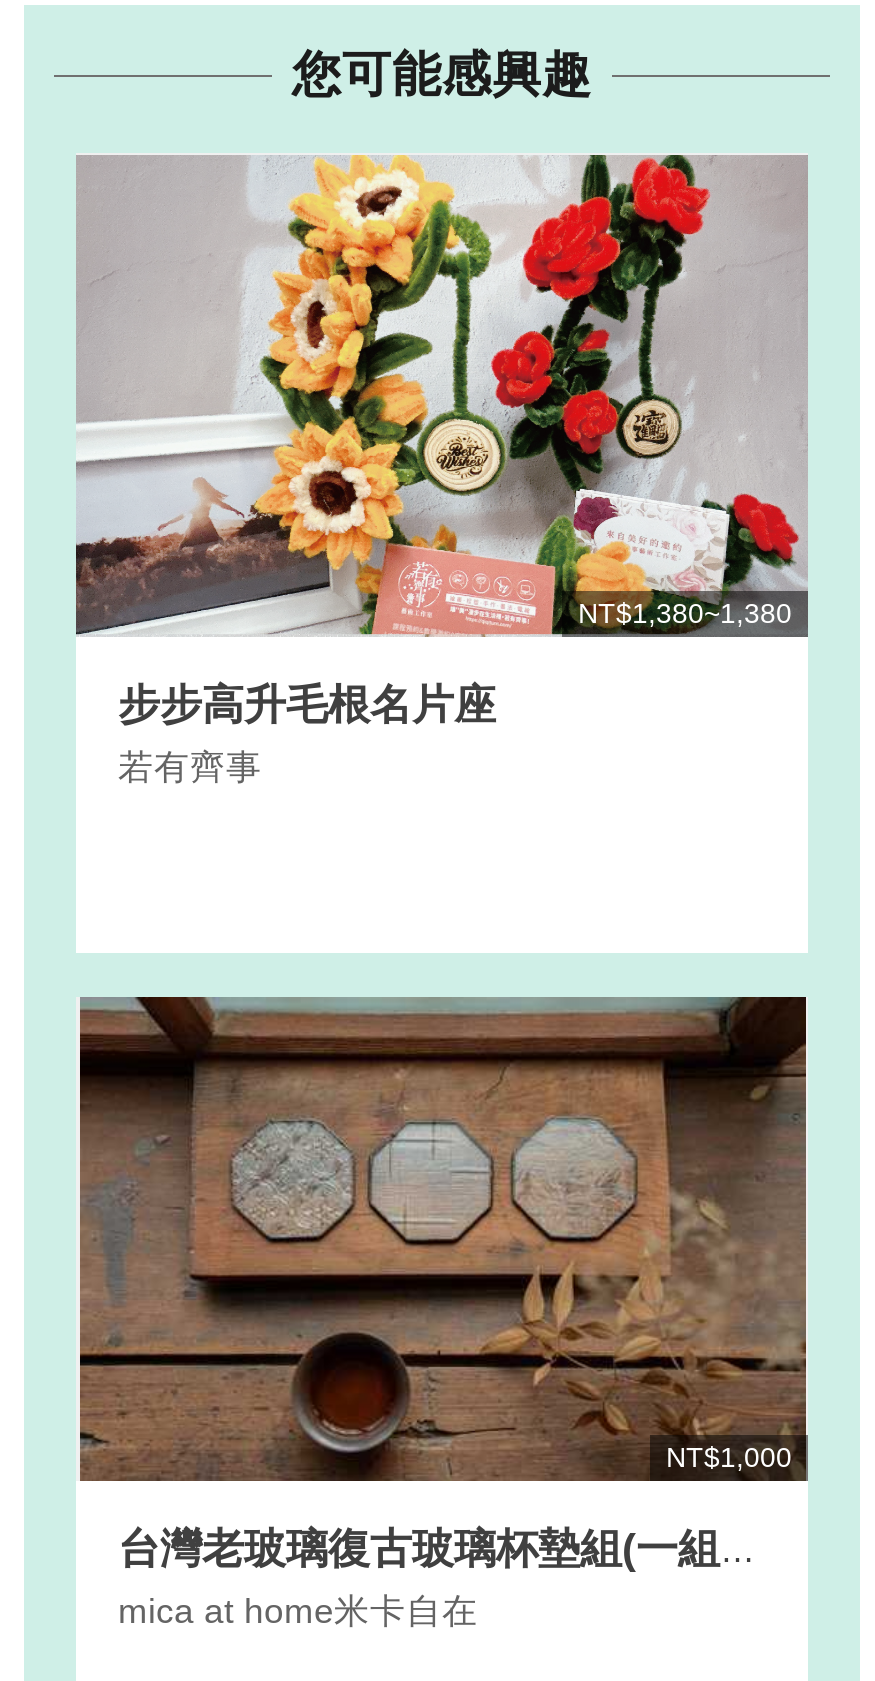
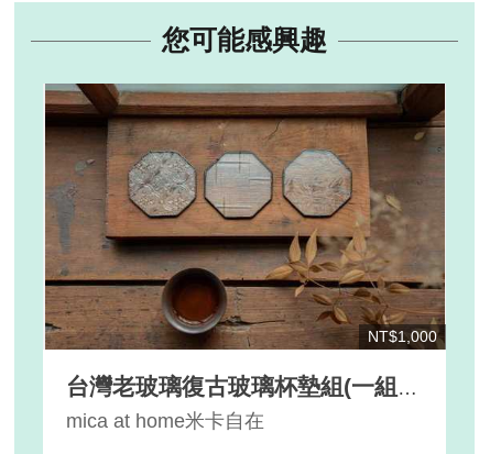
[74,153,806,787] [image] | NT$1,380~1,380 | 步步高升毛根名片座 | 若有齊事 -> none

